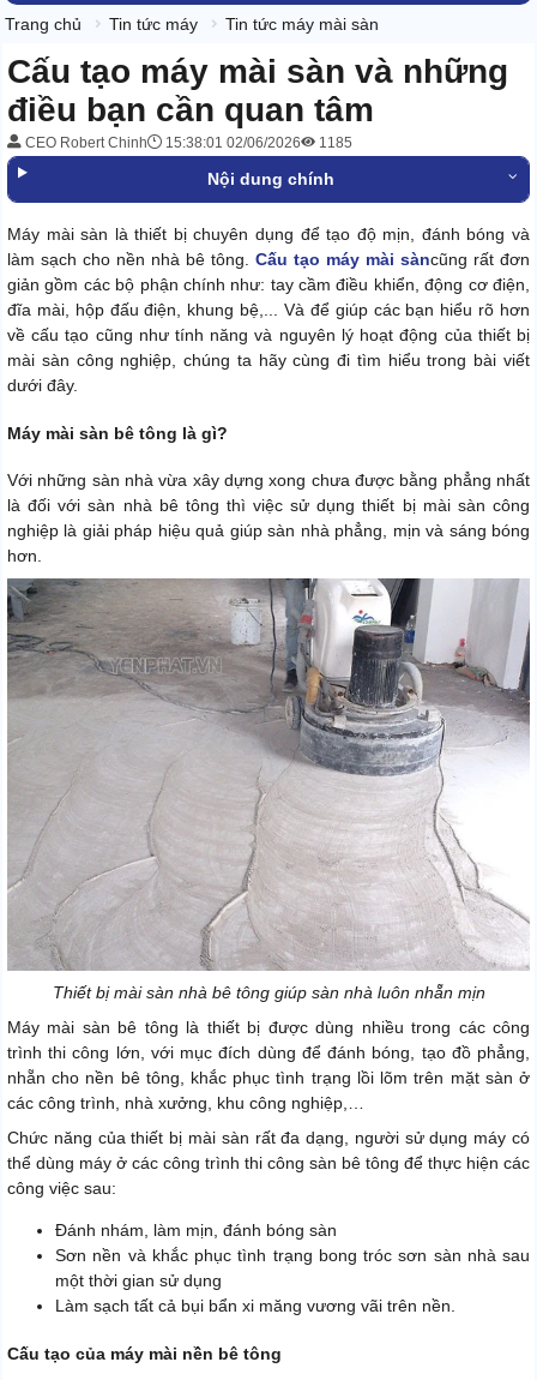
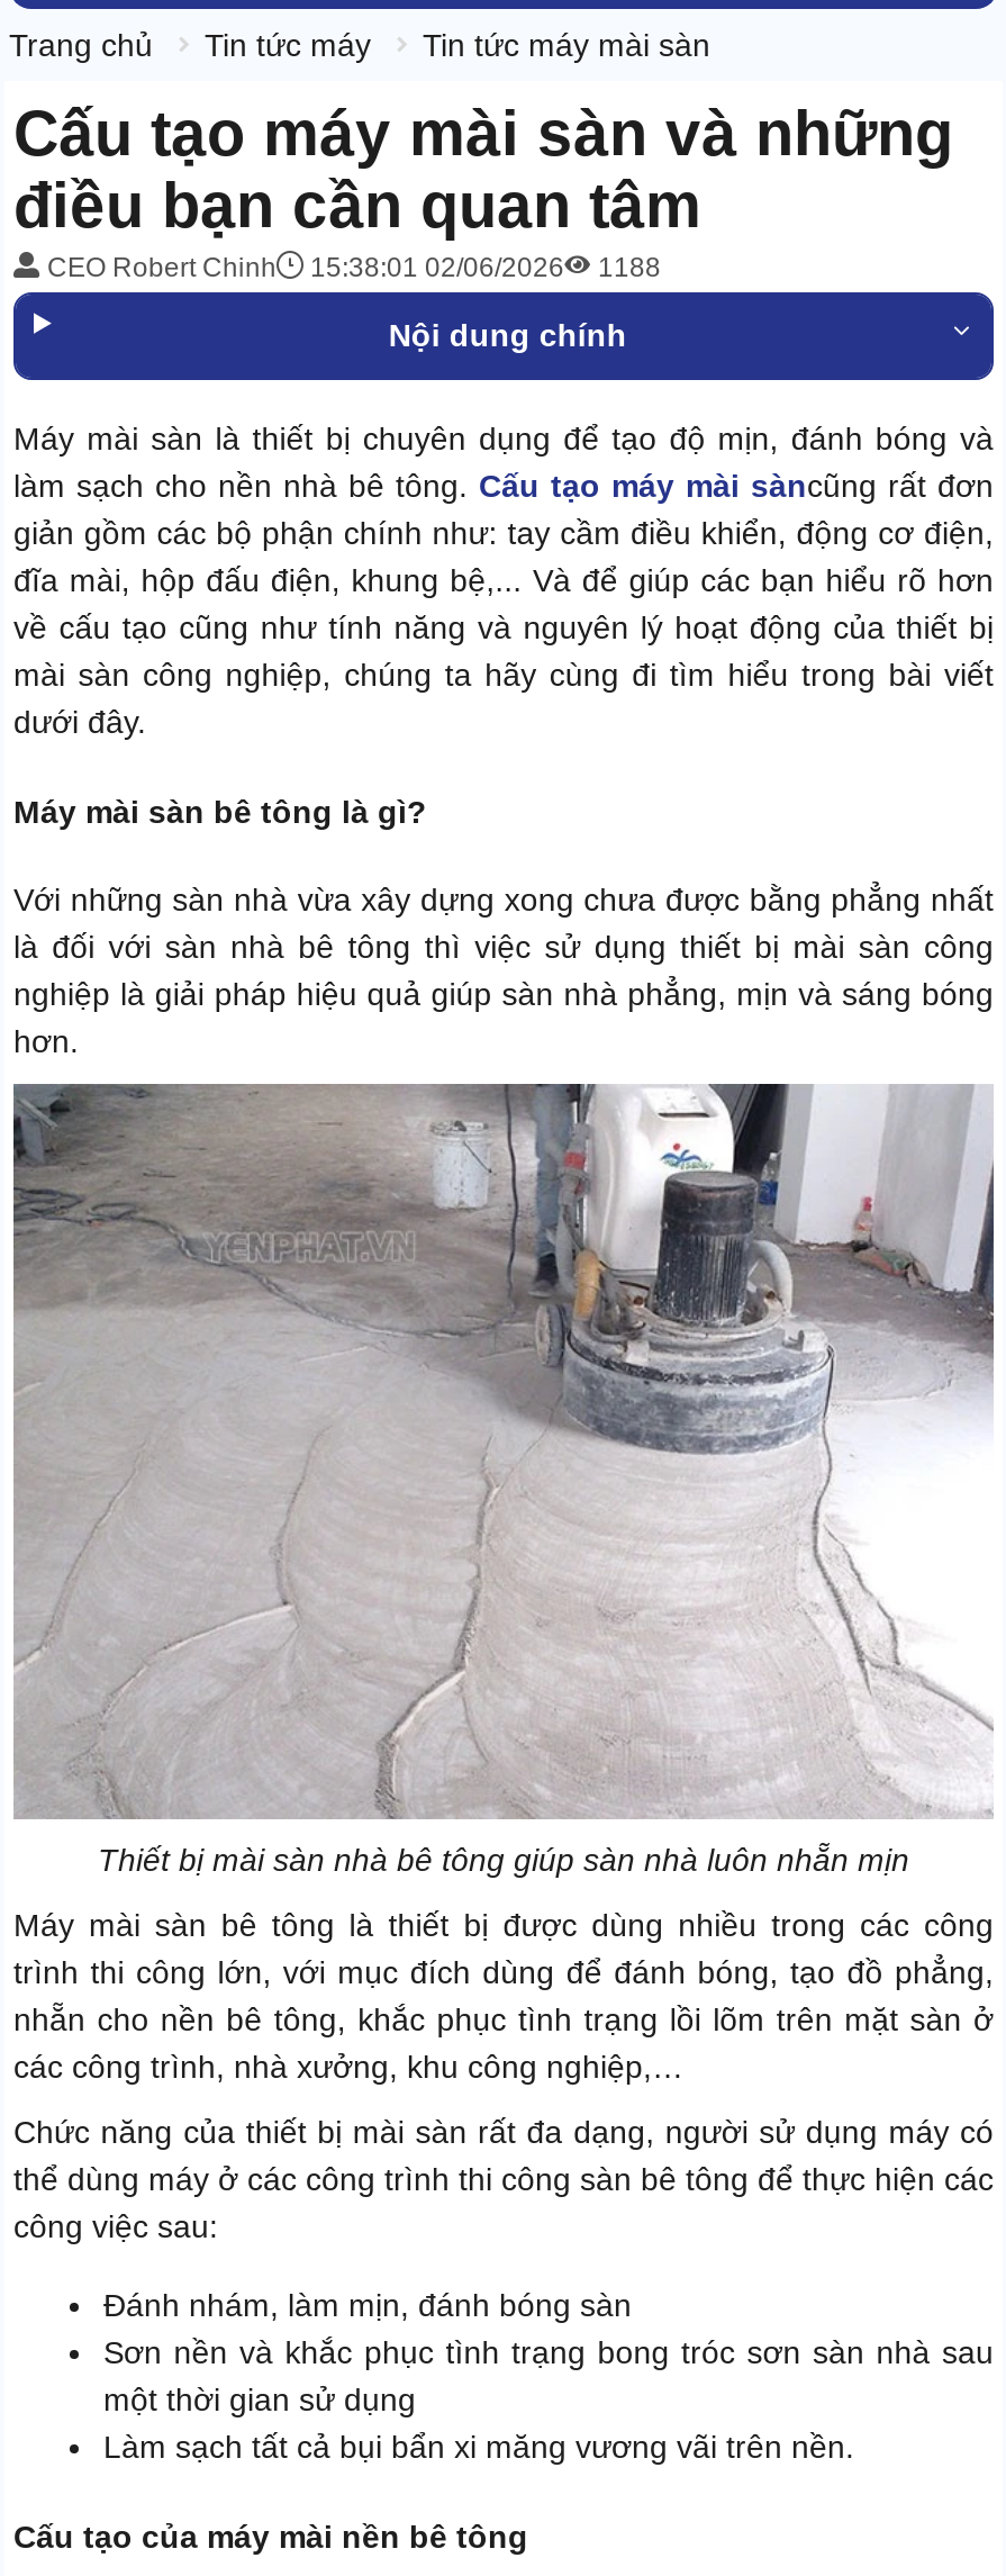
[22,135,352,151] CEO Robert Chinh 15:38:01 02/06/2026 1185 -> [40,252,661,284] CEO Robert Chinh 15:38:01 02/06/2026 1188

